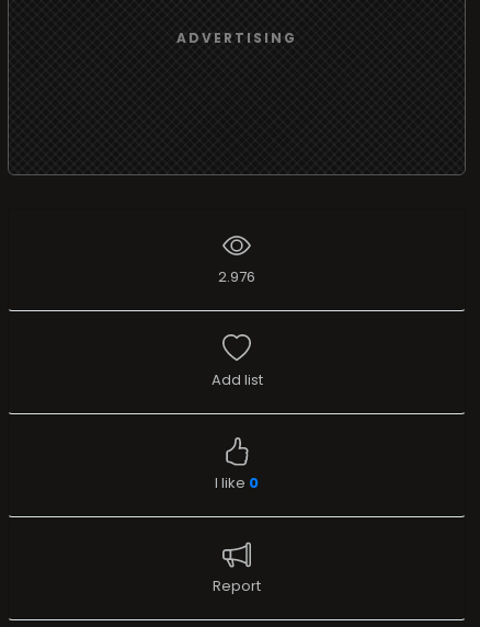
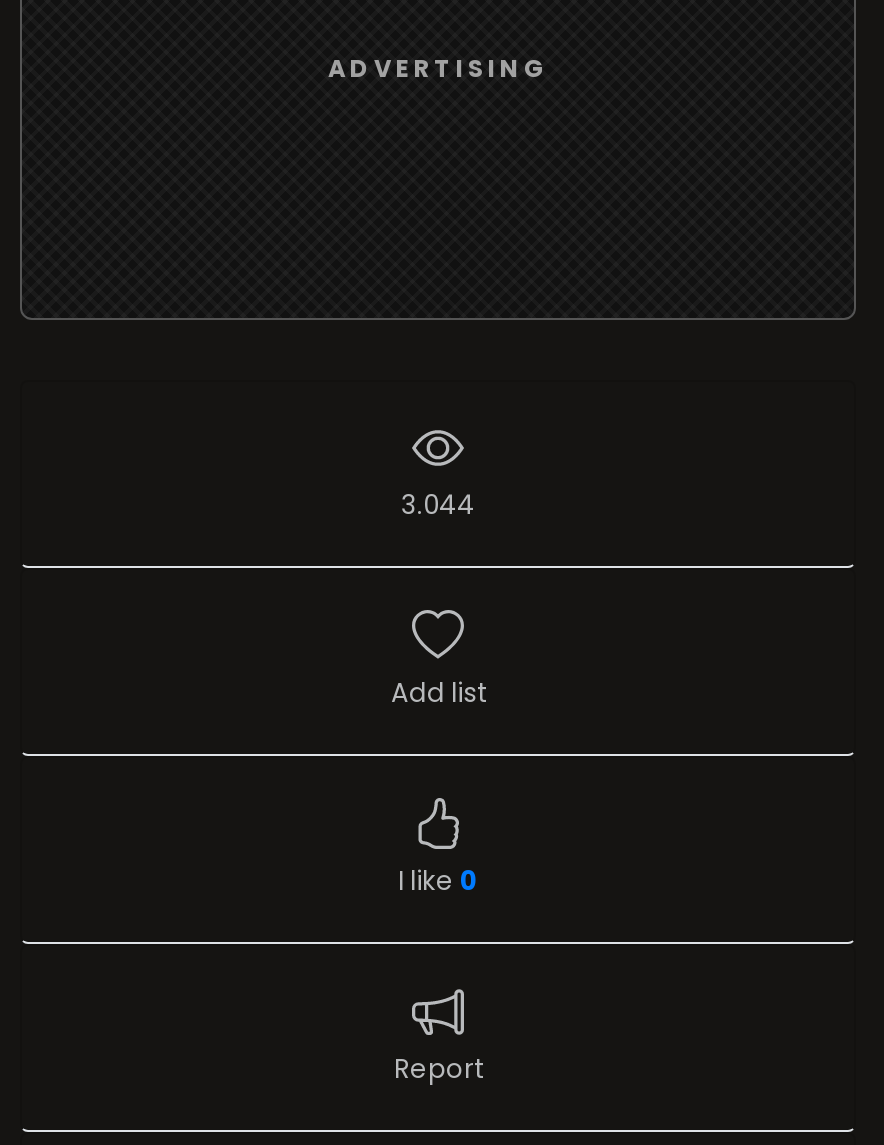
[218,266,255,287] 2.976 -> [401,486,475,524] 3.044

